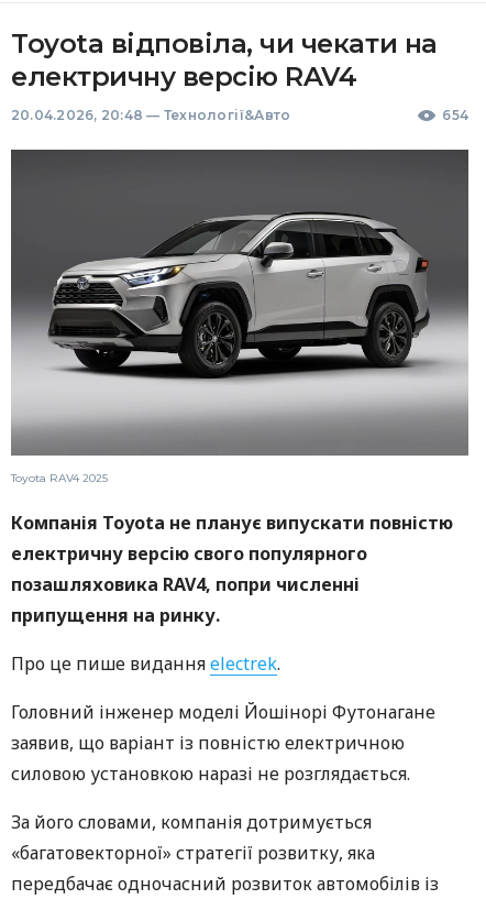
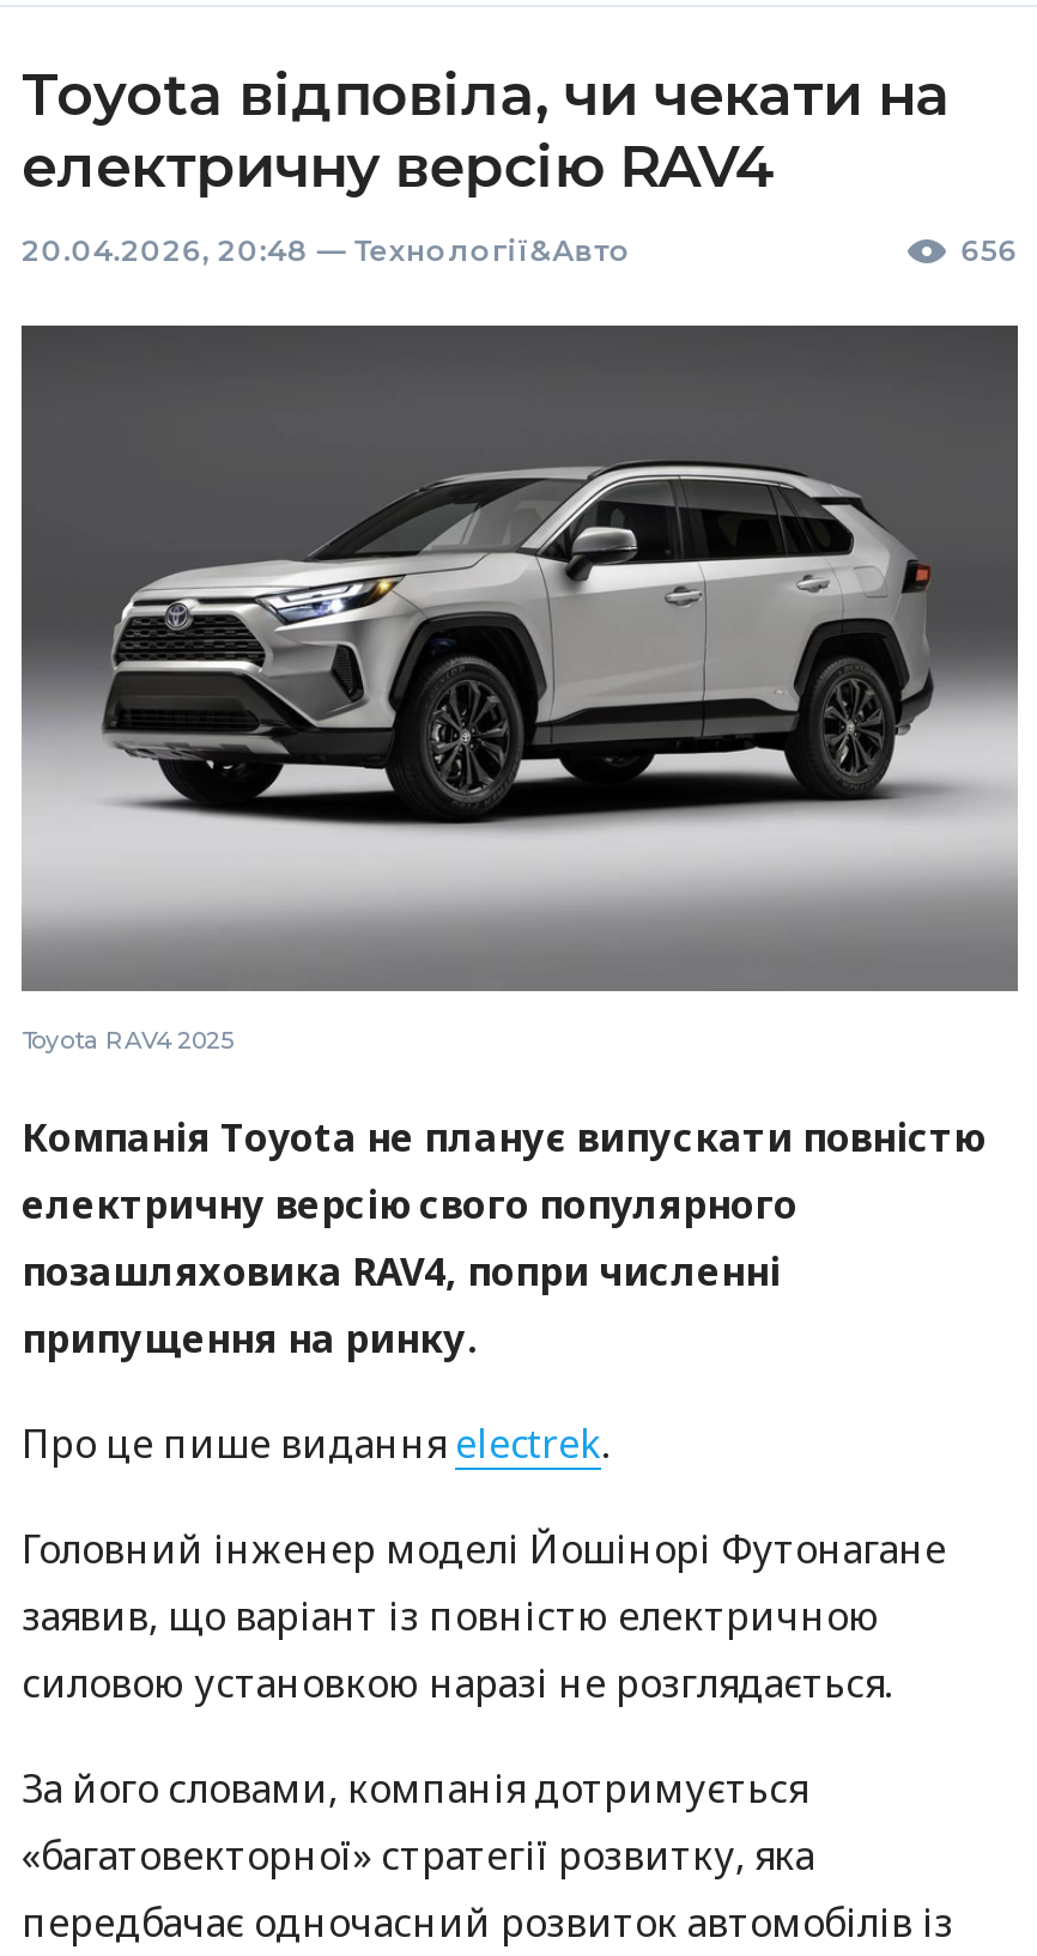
[442,107,468,123] 654 -> [961,232,1018,268] 656

